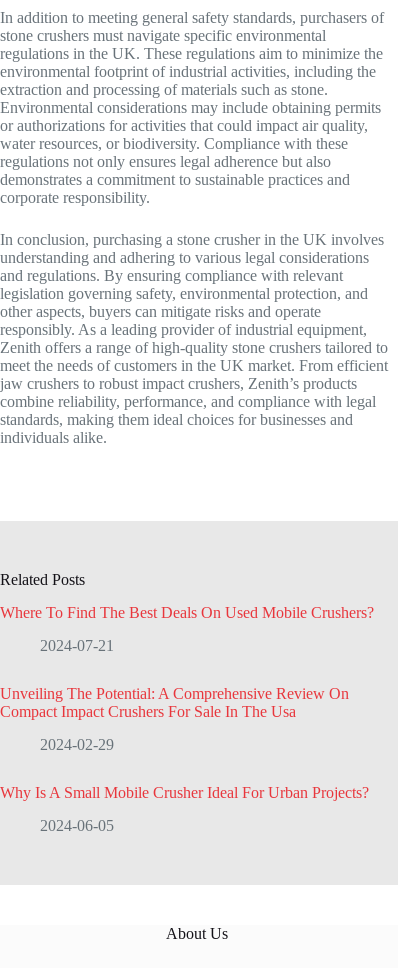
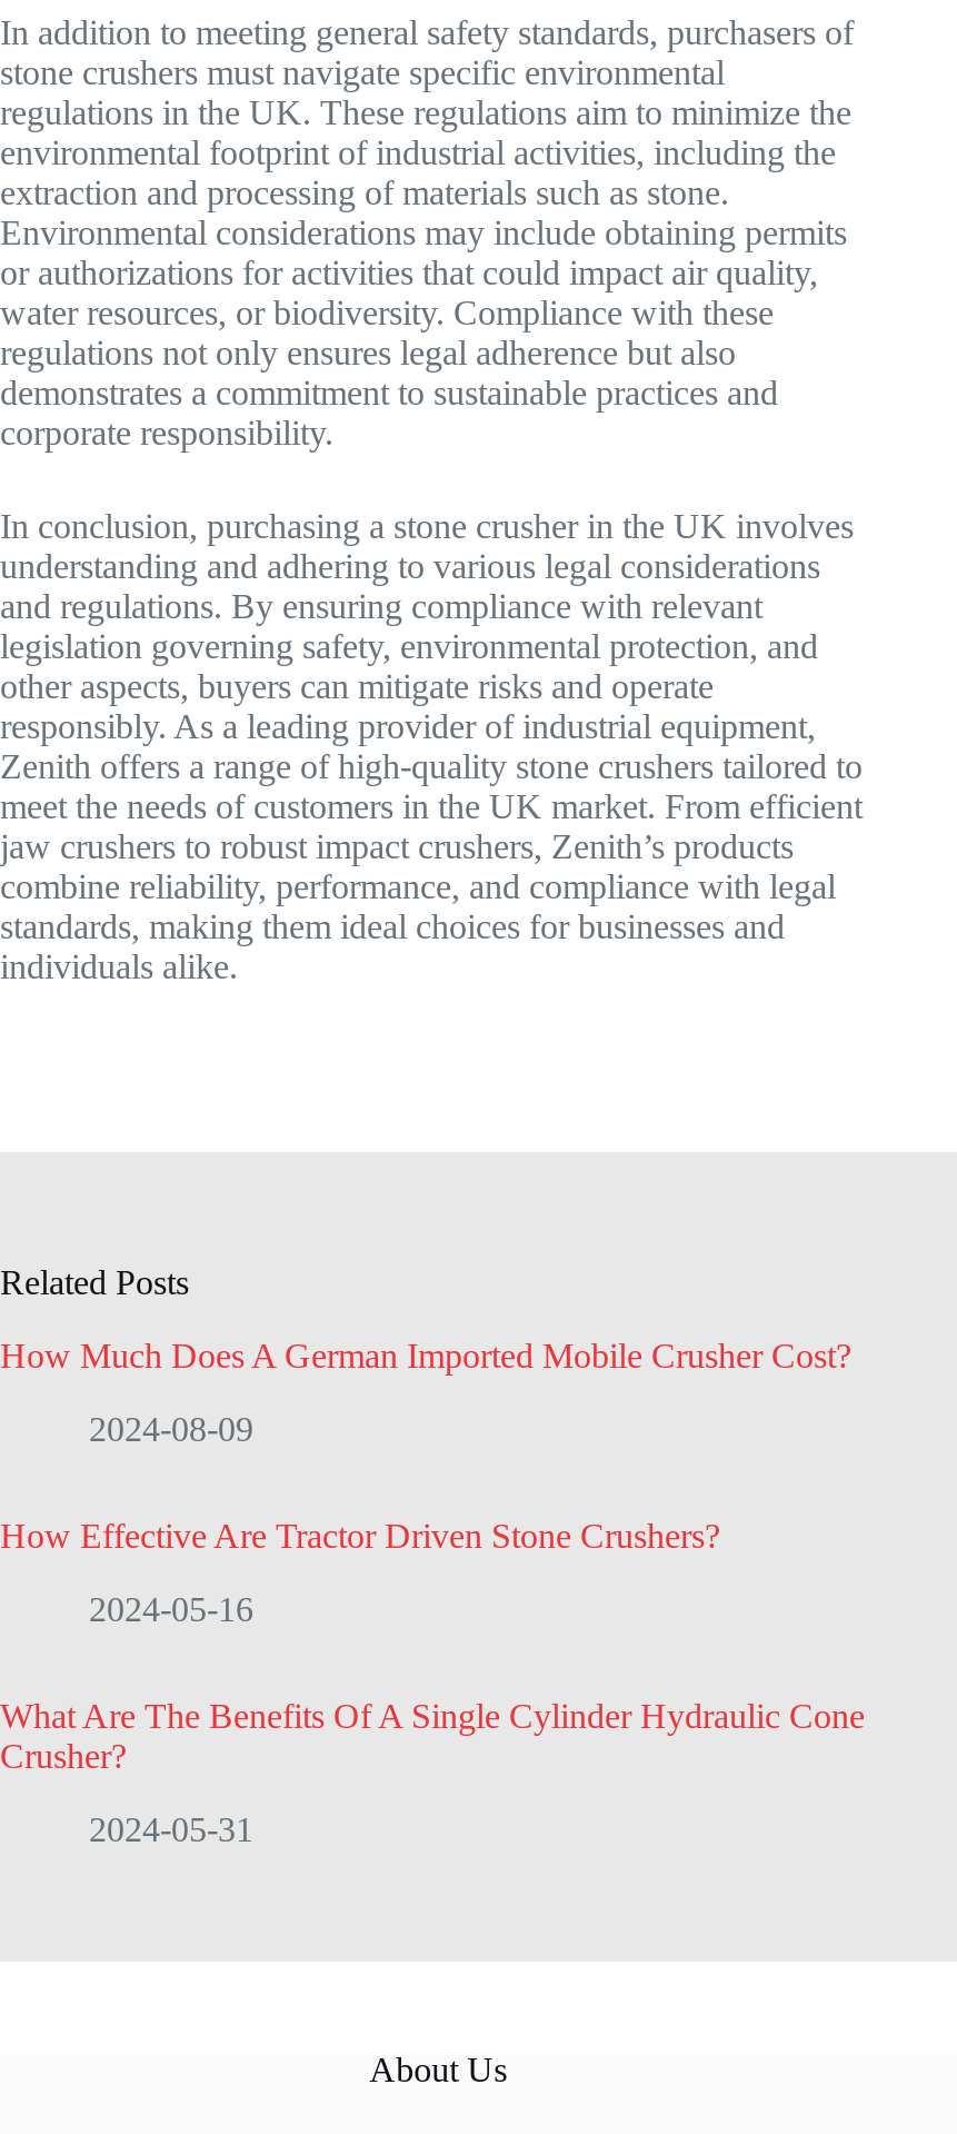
[0,604,374,621] Where To Find The Best Deals On Used Mobile Crushers? -> [0,1337,851,1375] How Much Does A German Imported Mobile Crusher Cost?
[40,637,114,654] 2024-07-21 -> [89,1410,253,1448] 2024-08-09
[0,685,349,720] Unveiling The Potential: A Comprehensive Review On | Compact Impact Crushers For Sale In The Usa -> [0,1517,720,1555] How Effective Are Tractor Driven Stone Crushers?
[40,736,114,753] 2024-02-29 -> [89,1590,253,1628] 2024-05-16
[0,784,369,801] Why Is A Small Mobile Crusher Ideal For Urban Projects? -> [0,1697,865,1774] What Are The Benefits Of A Single Cylinder Hydraulic Cone | Crusher?
[40,817,114,834] 2024-06-05 -> [89,1810,253,1847] 2024-05-31

